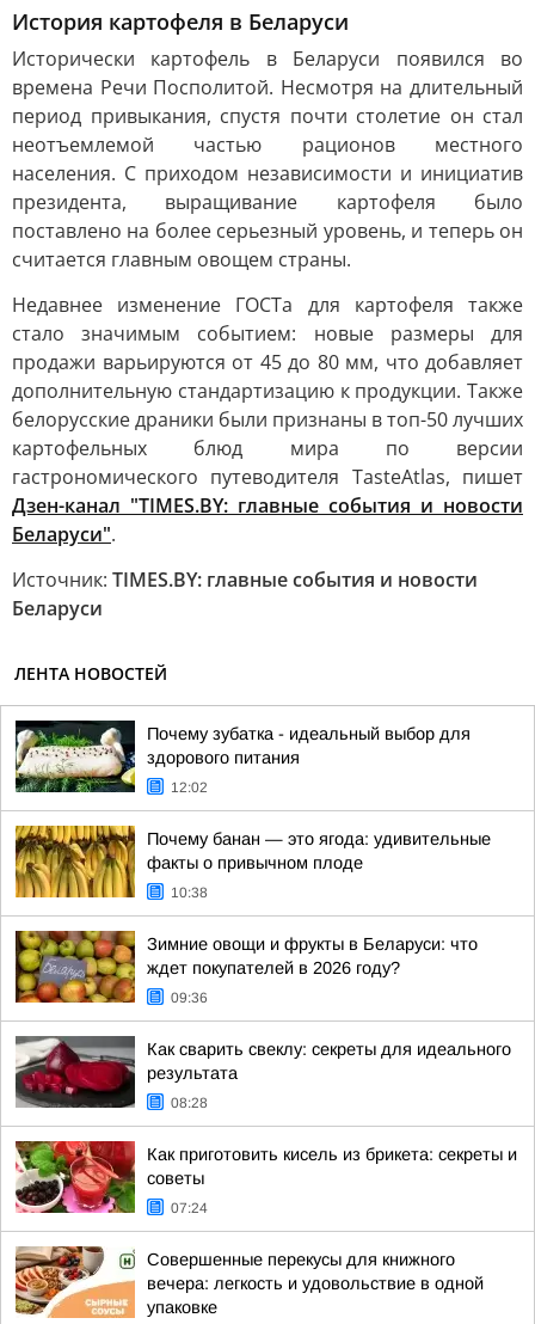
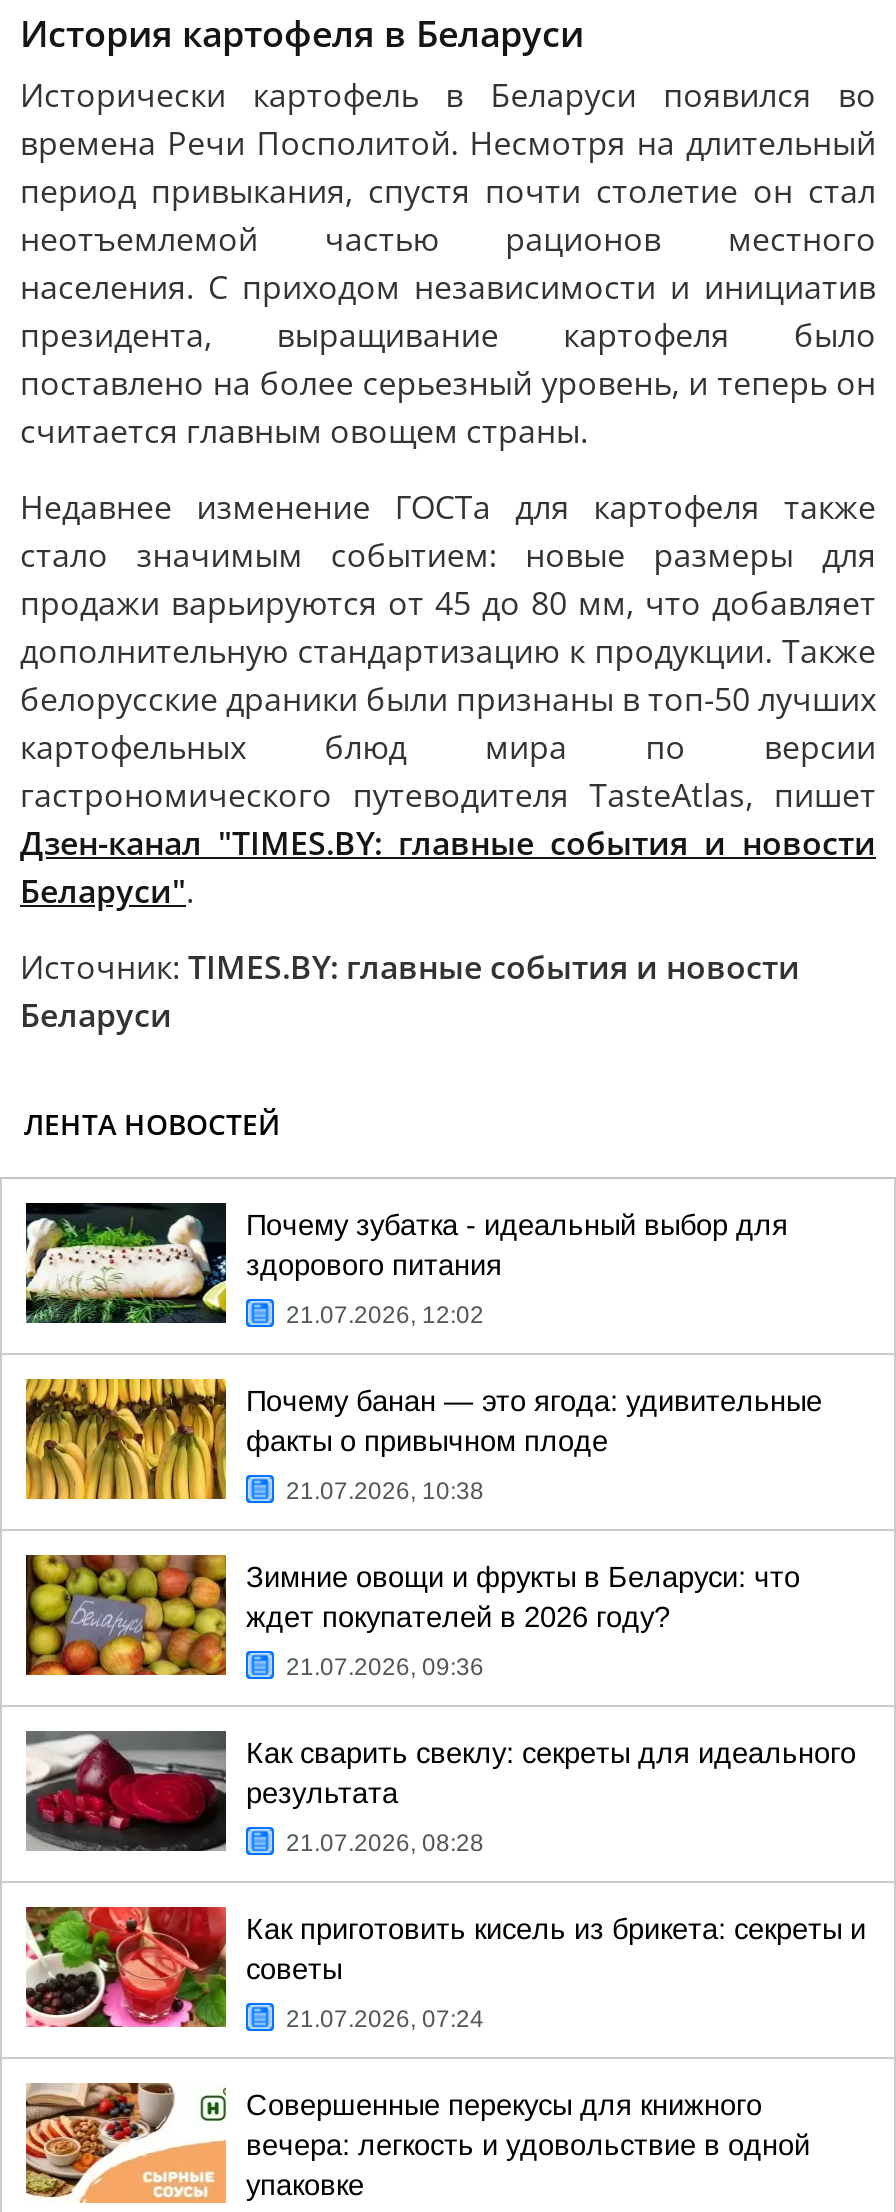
[171,779,208,796] 12:02 -> [286,1301,484,1329] 21.07.2026, 12:02
[171,884,208,901] 10:38 -> [286,1477,484,1505] 21.07.2026, 10:38
[171,989,208,1006] 09:36 -> [286,1653,484,1681] 21.07.2026, 09:36
[171,1095,208,1111] 08:28 -> [286,1829,484,1857] 21.07.2026, 08:28
[171,1200,208,1216] 07:24 -> [286,2005,484,2033] 21.07.2026, 07:24

